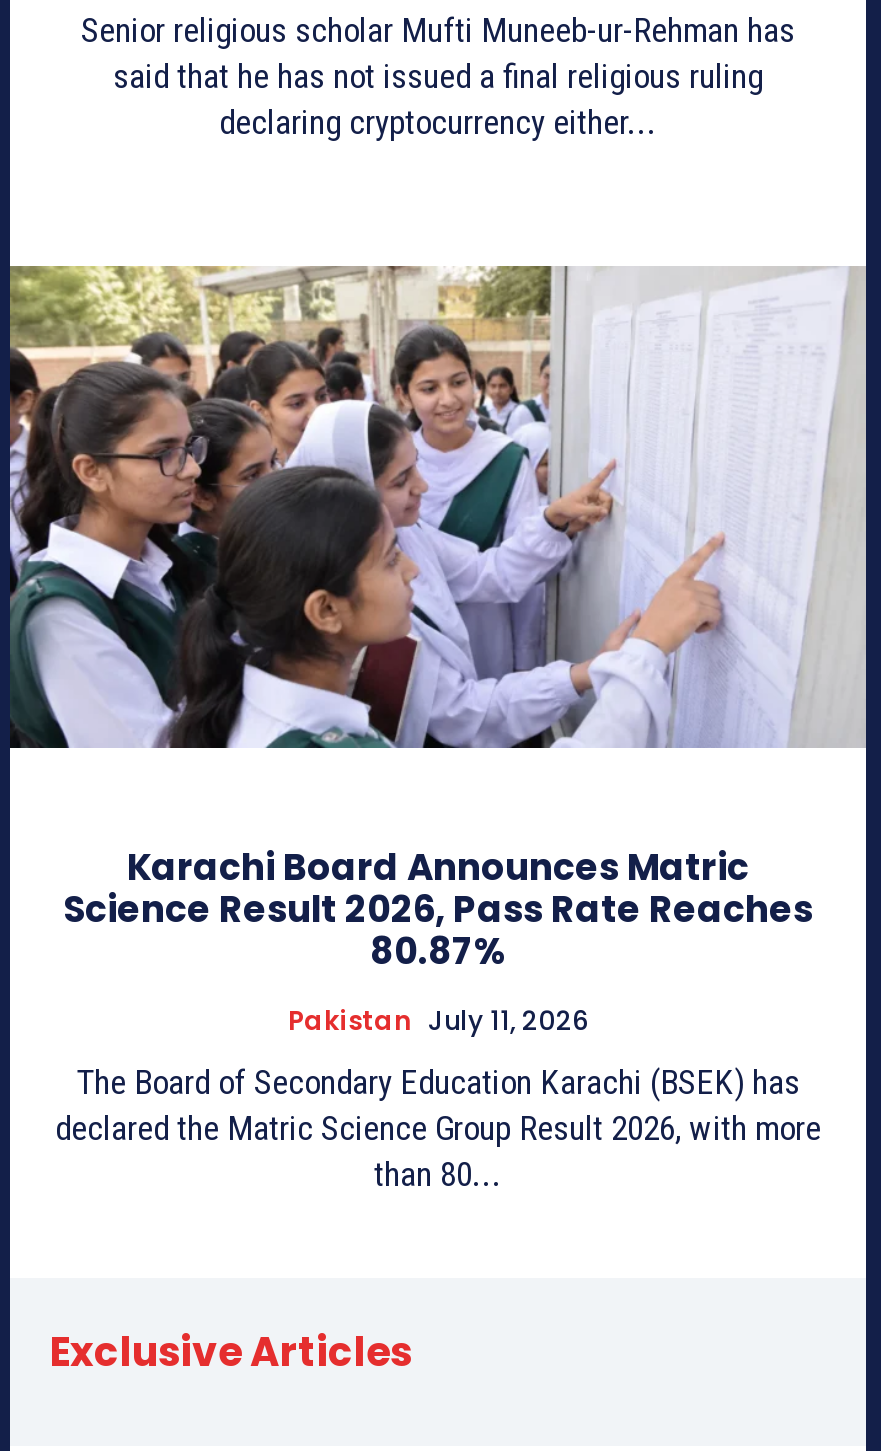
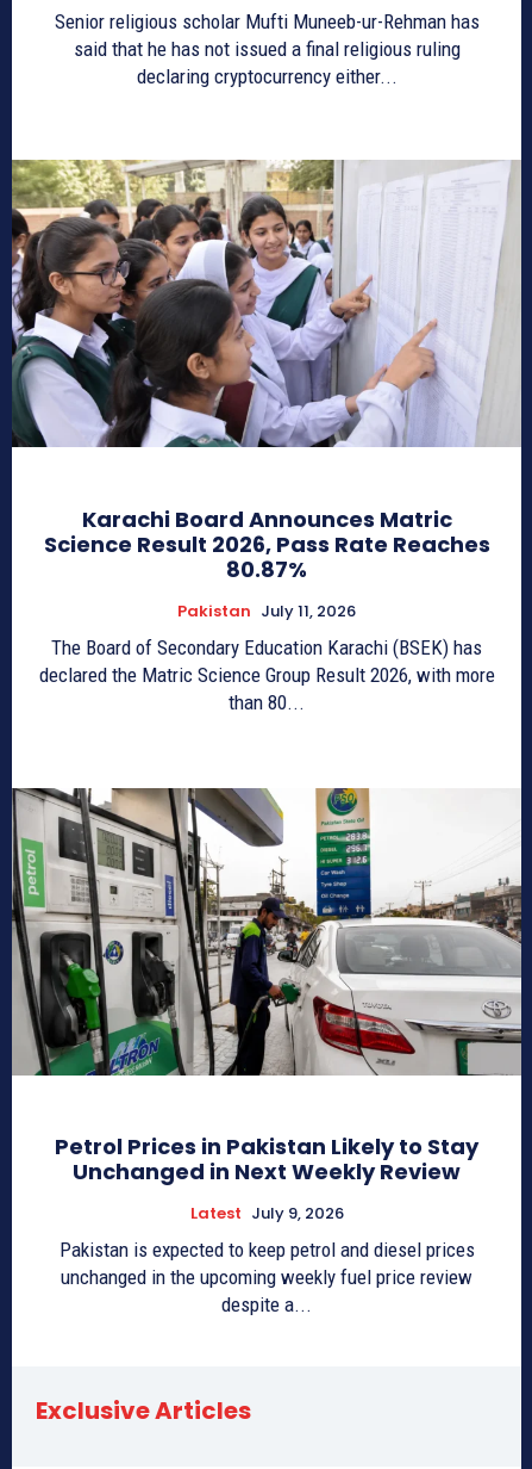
none -> [12,787,521,1077] [image]
none -> [55,1131,478,1316] Petrol Prices in Pakistan Likely to Stay | Unchanged in Next Weekly Review | Latest July 9, 2026 | Pakistan is expected to keep petrol and diesel prices | unchanged in the upcoming weekly fuel price review | despite a...

